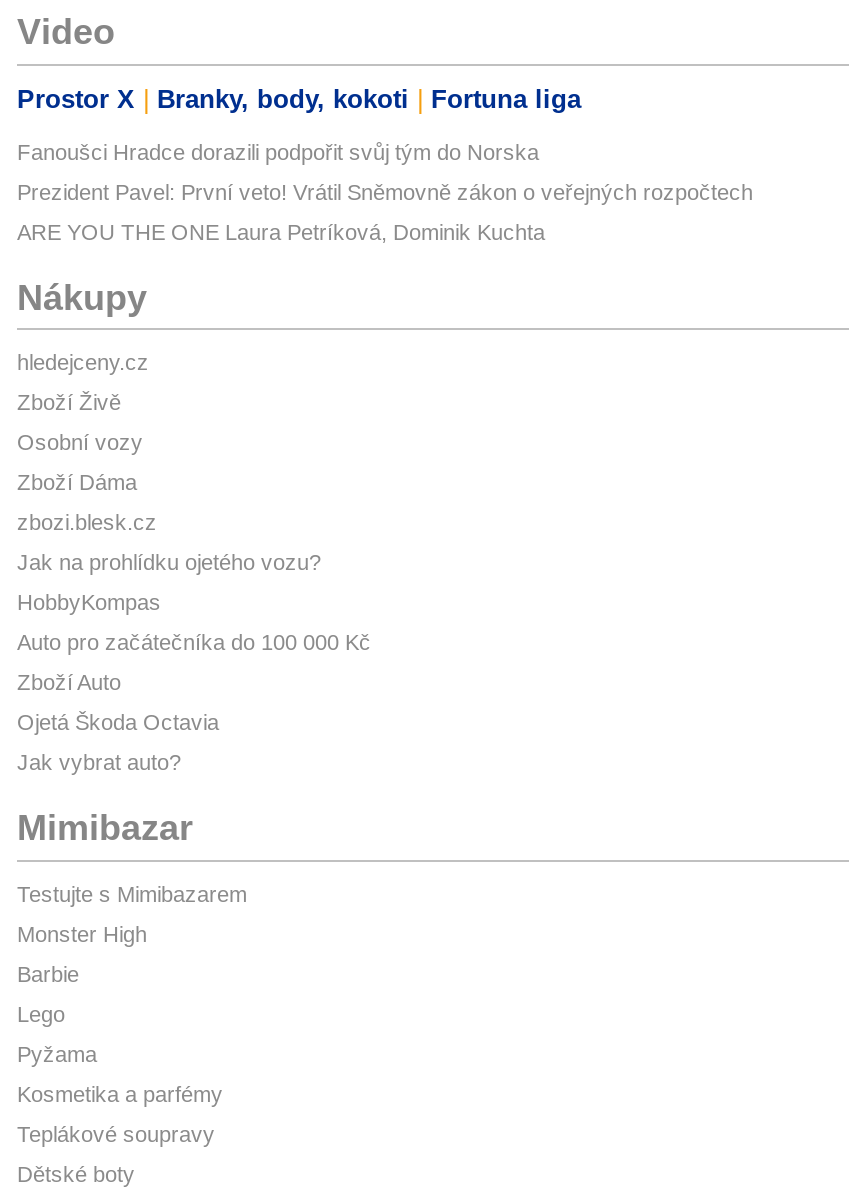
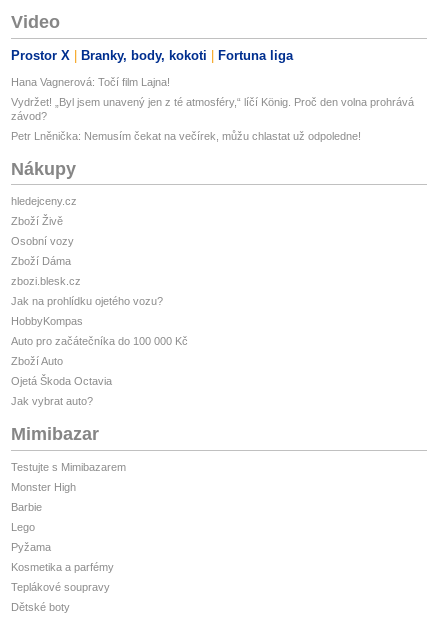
[17,140,539,164] Fanoušci Hradce dorazili podpořit svůj tým do Norska -> [11,76,170,88] Hana Vagnerová: Točí film Lajna!
[17,180,753,204] Prezident Pavel: První veto! Vrátil Sněmovně zákon o veřejných rozpočtech -> [11,96,414,122] Vydržet! „Byl jsem unavený jen z té atmosféry,“ líčí König. Proč den volna prohrává | závod?
[17,220,545,244] ARE YOU THE ONE Laura Petríková, Dominik Kuchta -> [11,130,361,142] Petr Lněnička: Nemusím čekat na večírek, můžu chlastat už odpoledne!

